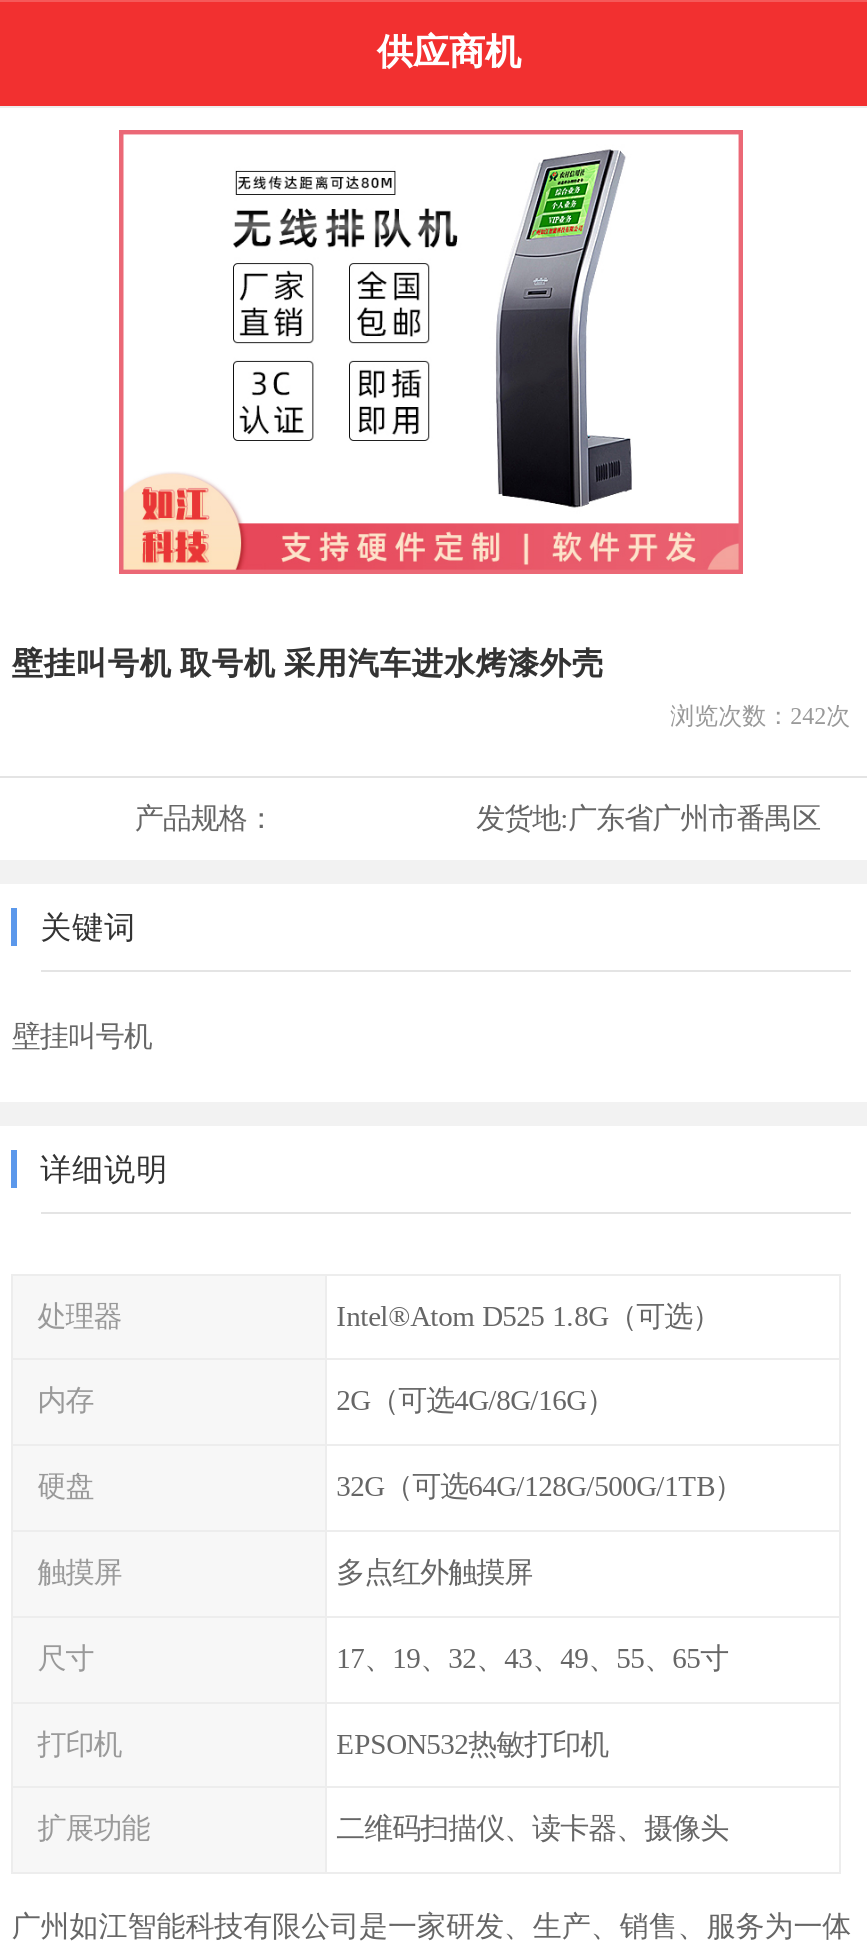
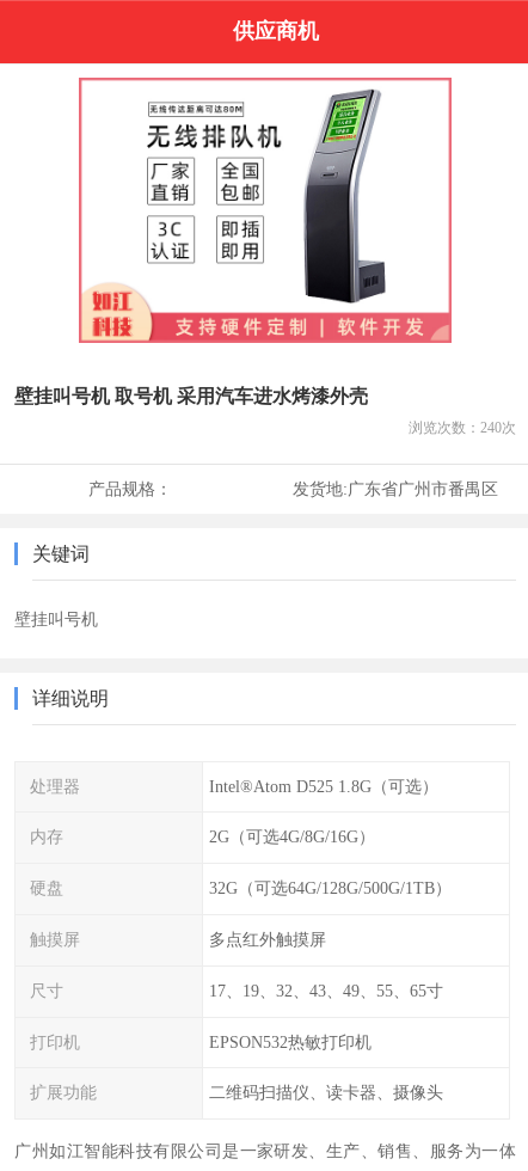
[670,701,850,729] 浏览次数：242次 -> [408,419,516,436] 浏览次数：240次

